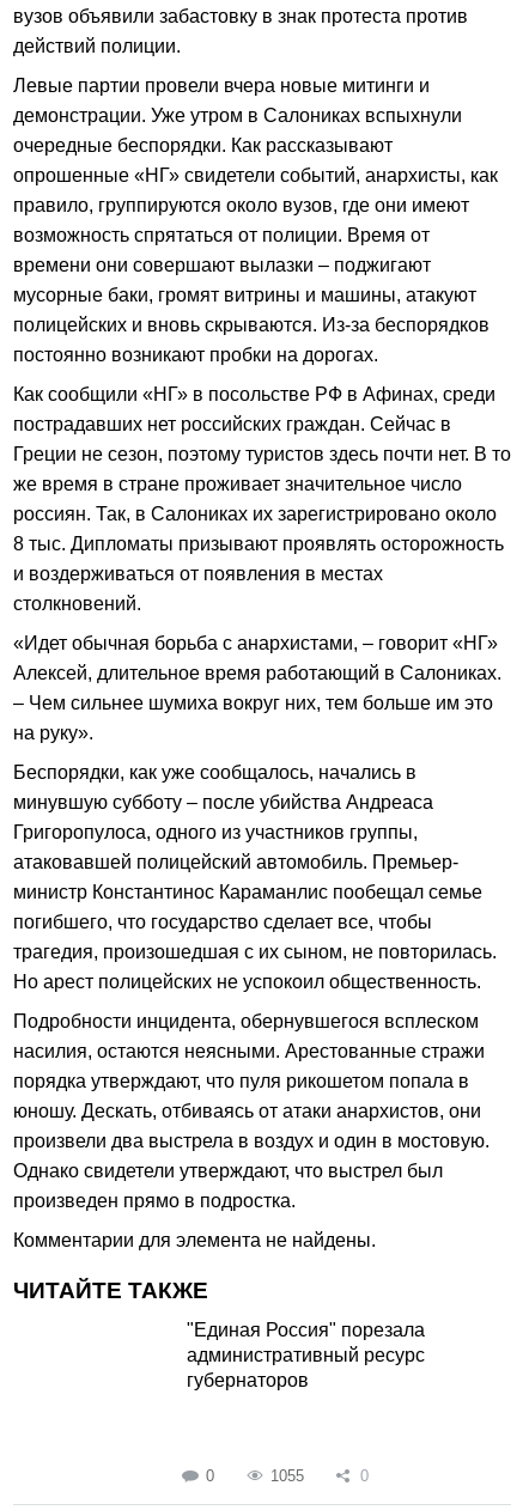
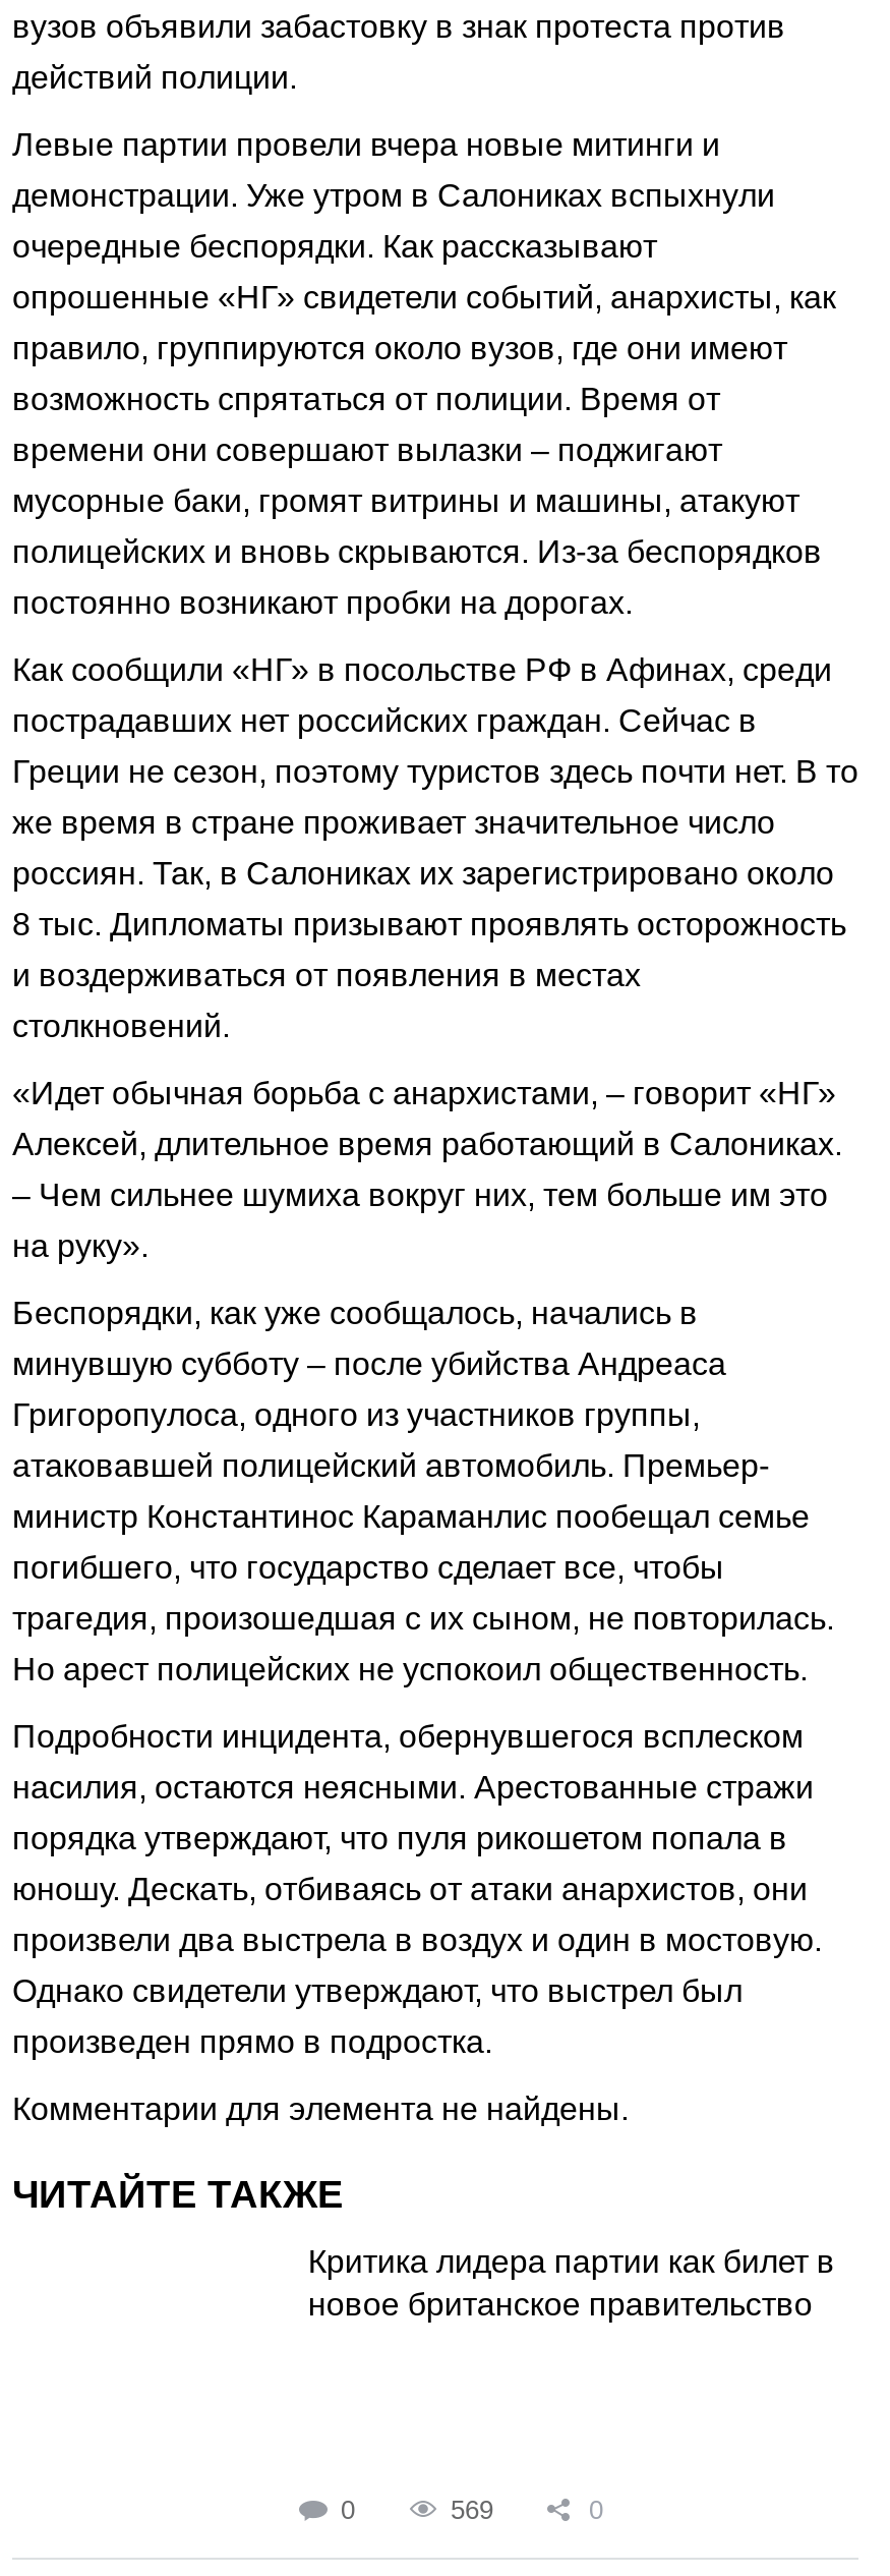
[187,1320,425,1391] "Единая Россия" порезала | административный ресурс | губернаторов -> [308,2245,835,2323] Критика лидера партии как билет в | новое британское правительство
[271,1467,304,1485] 1055 -> [450,2495,493,2526] 569

